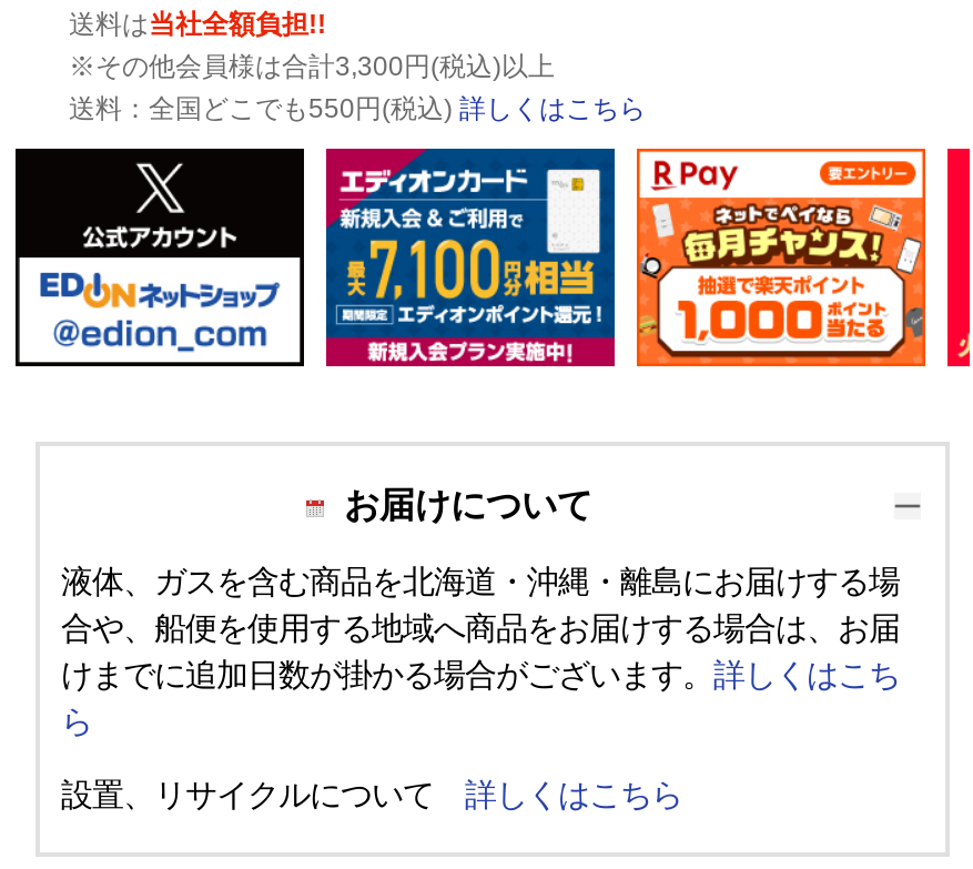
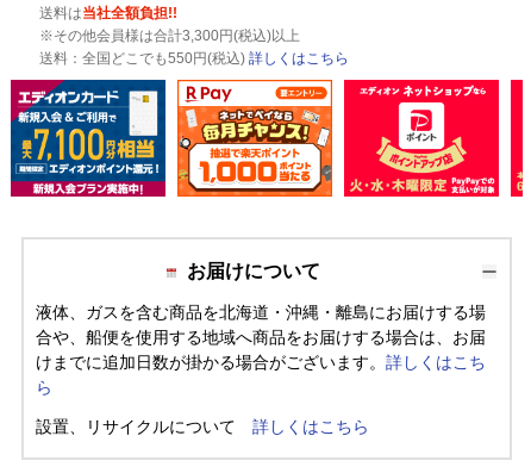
[13,146,306,368] [image] -> [10,79,167,198] [image]
[324,146,617,366] [image] -> [176,79,333,197] [image]
[635,146,928,366] [image] -> [343,79,500,197] [image]

